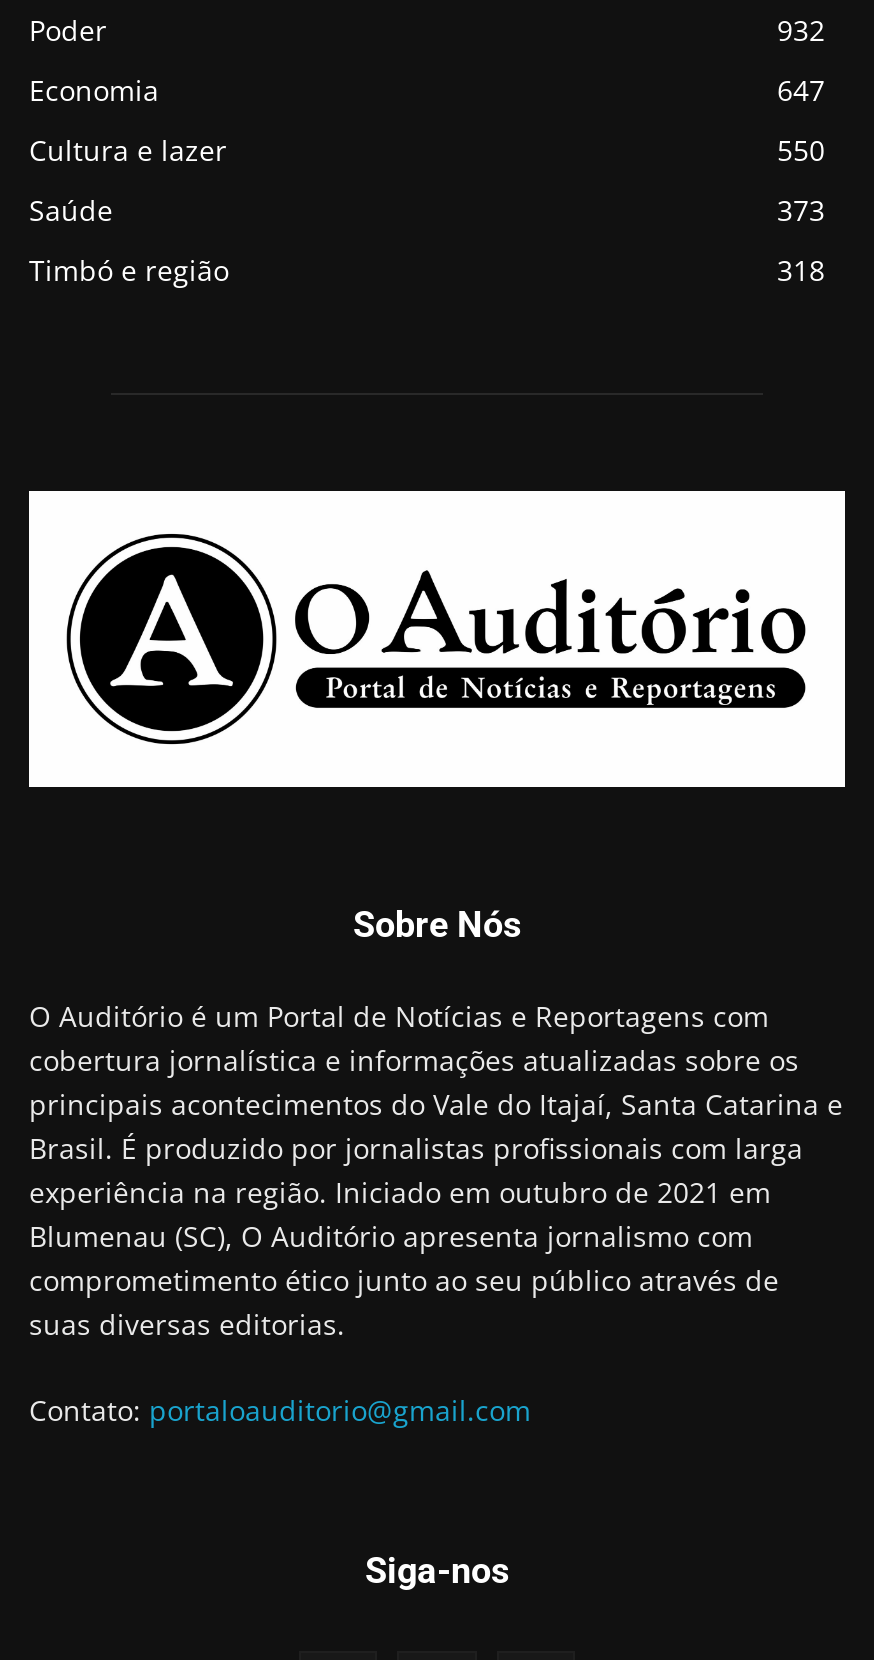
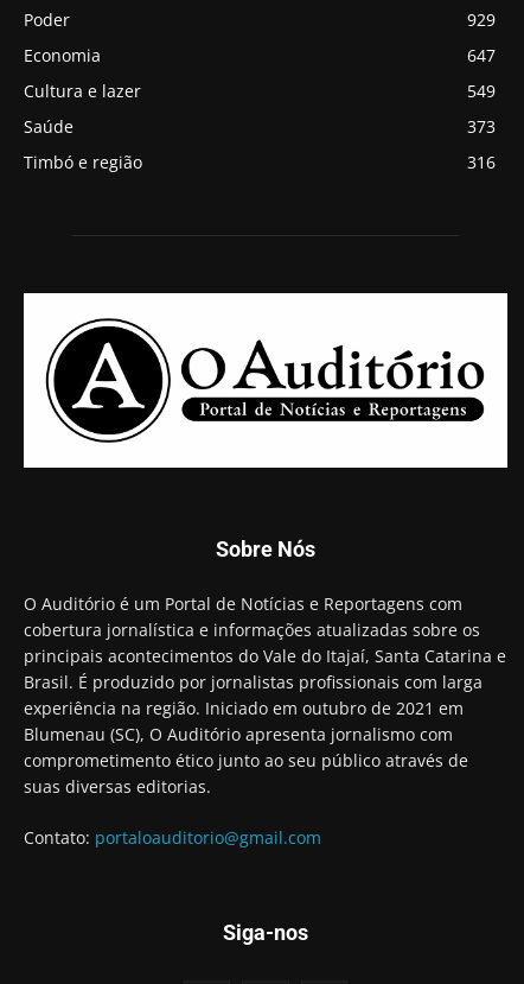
[777,12,825,50] 932 -> [467,8,496,31] 929
[777,132,825,170] 550 -> [467,79,496,102] 549
[777,252,825,290] 318 -> [467,151,496,173] 316

